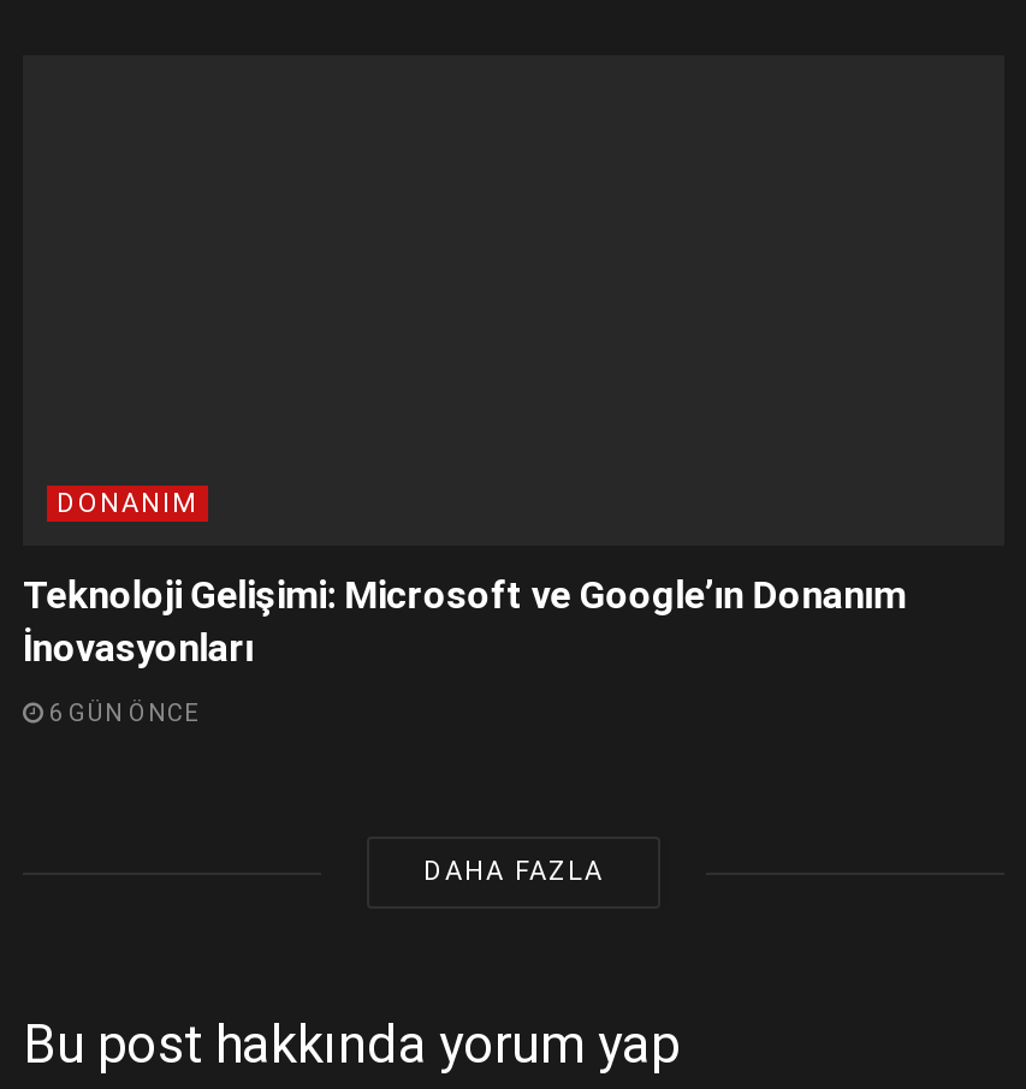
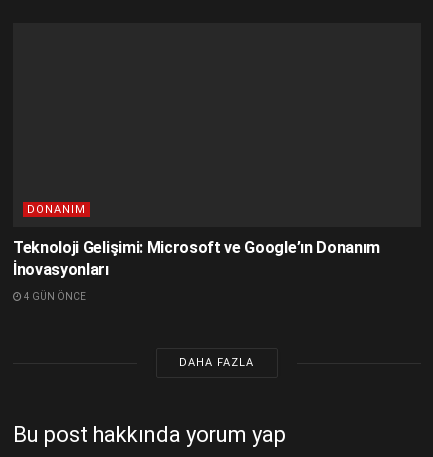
[45,700,198,726] 6 GÜN ÖNCE -> [22,291,86,302] 4 GÜN ÖNCE

